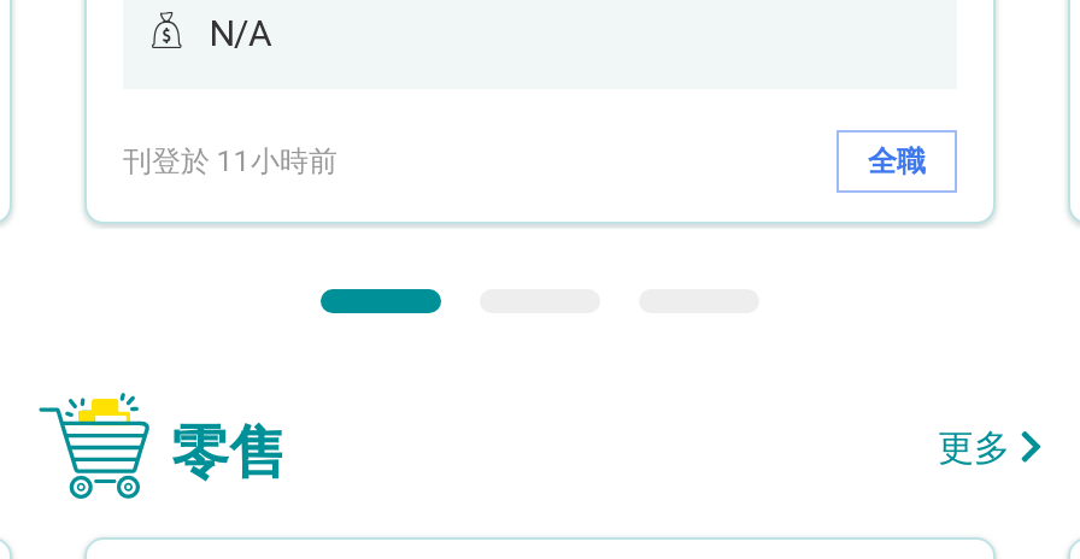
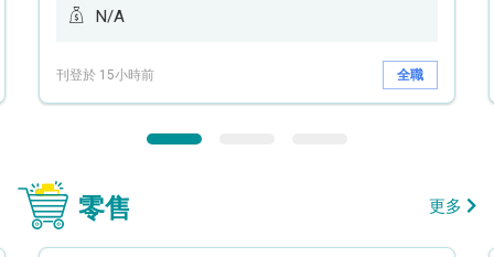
[123,143,337,177] 刊登於 11小時前 -> [56,67,154,82] 刊登於 15小時前

